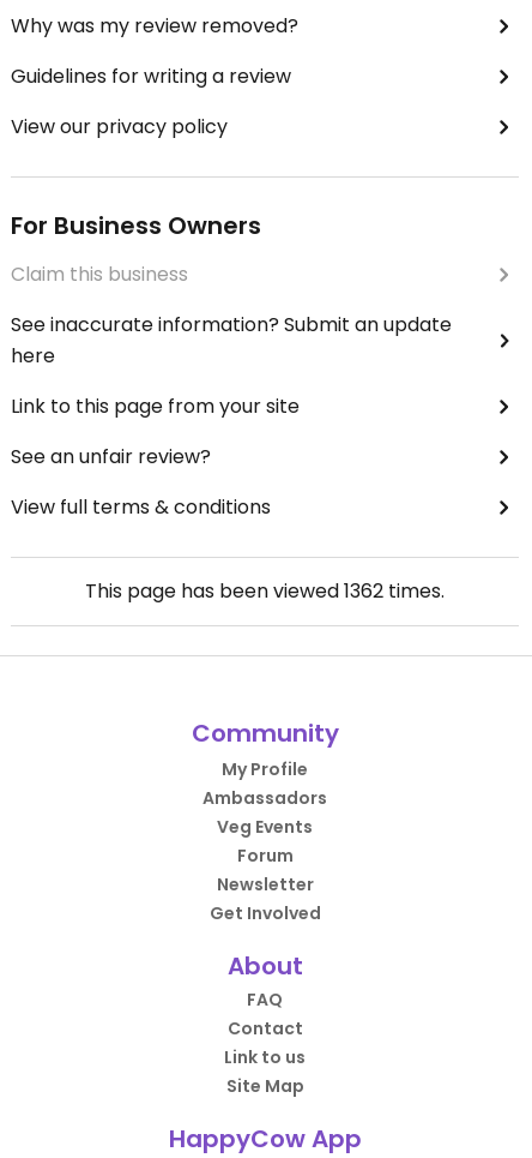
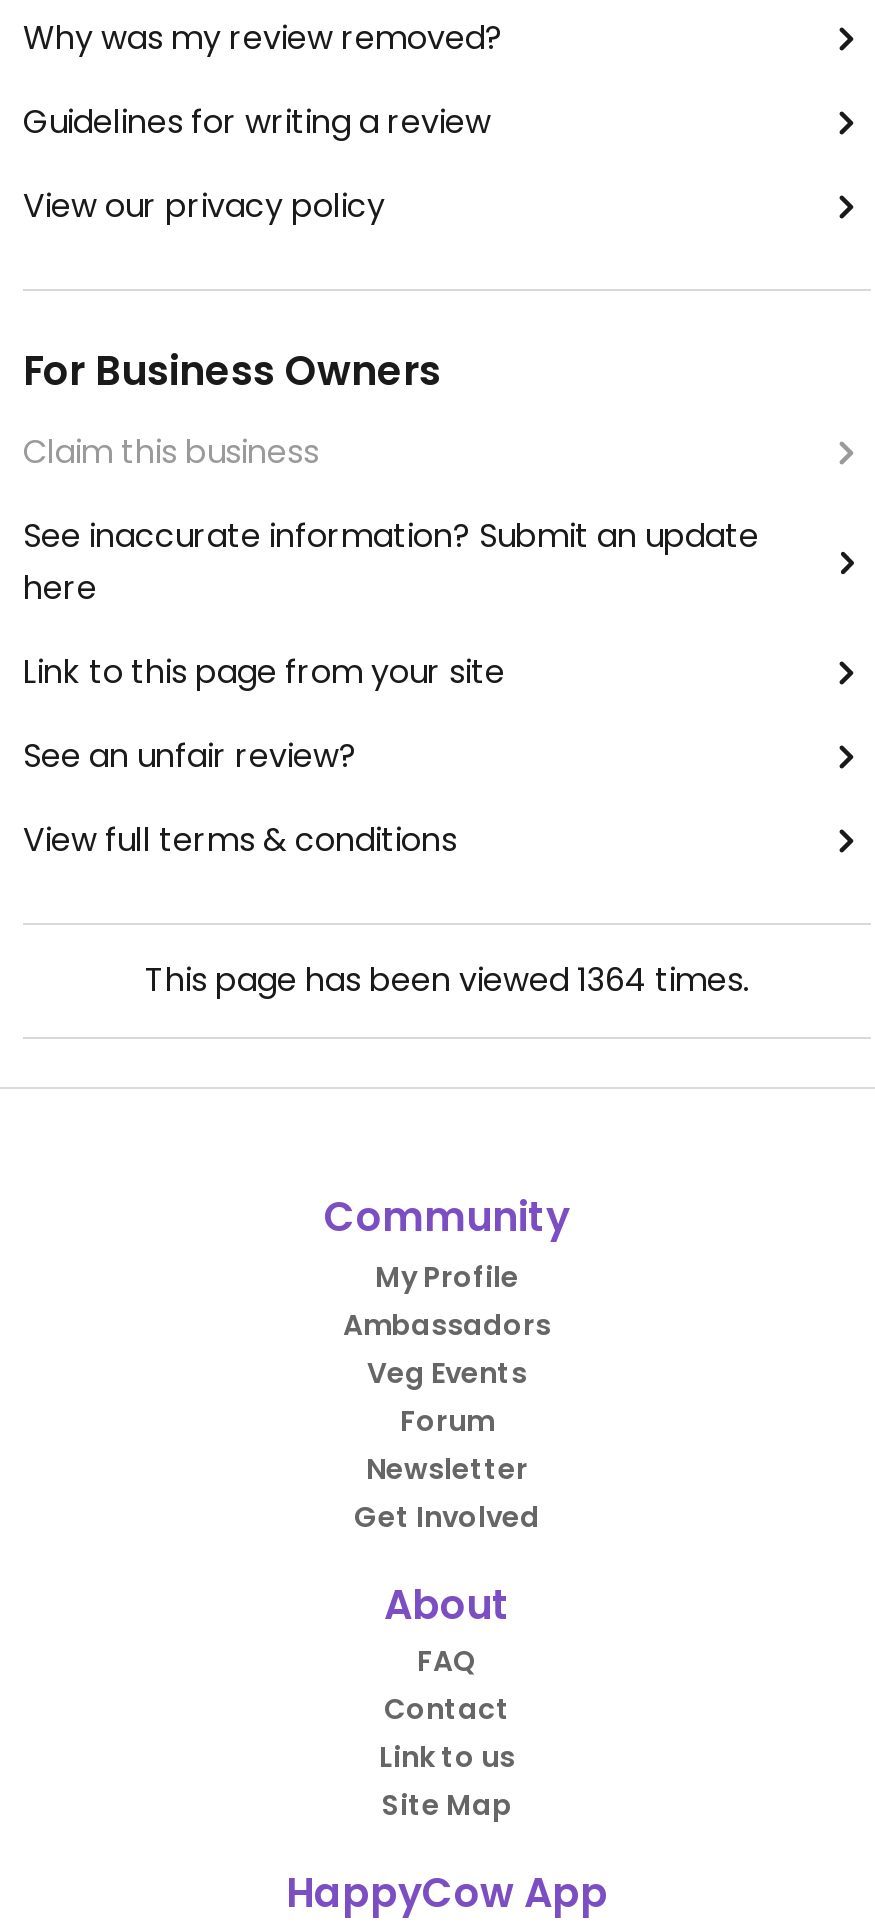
[85,577,445,605] This page has been viewed 1362 times. -> [145,957,749,1003] This page has been viewed 1364 times.

